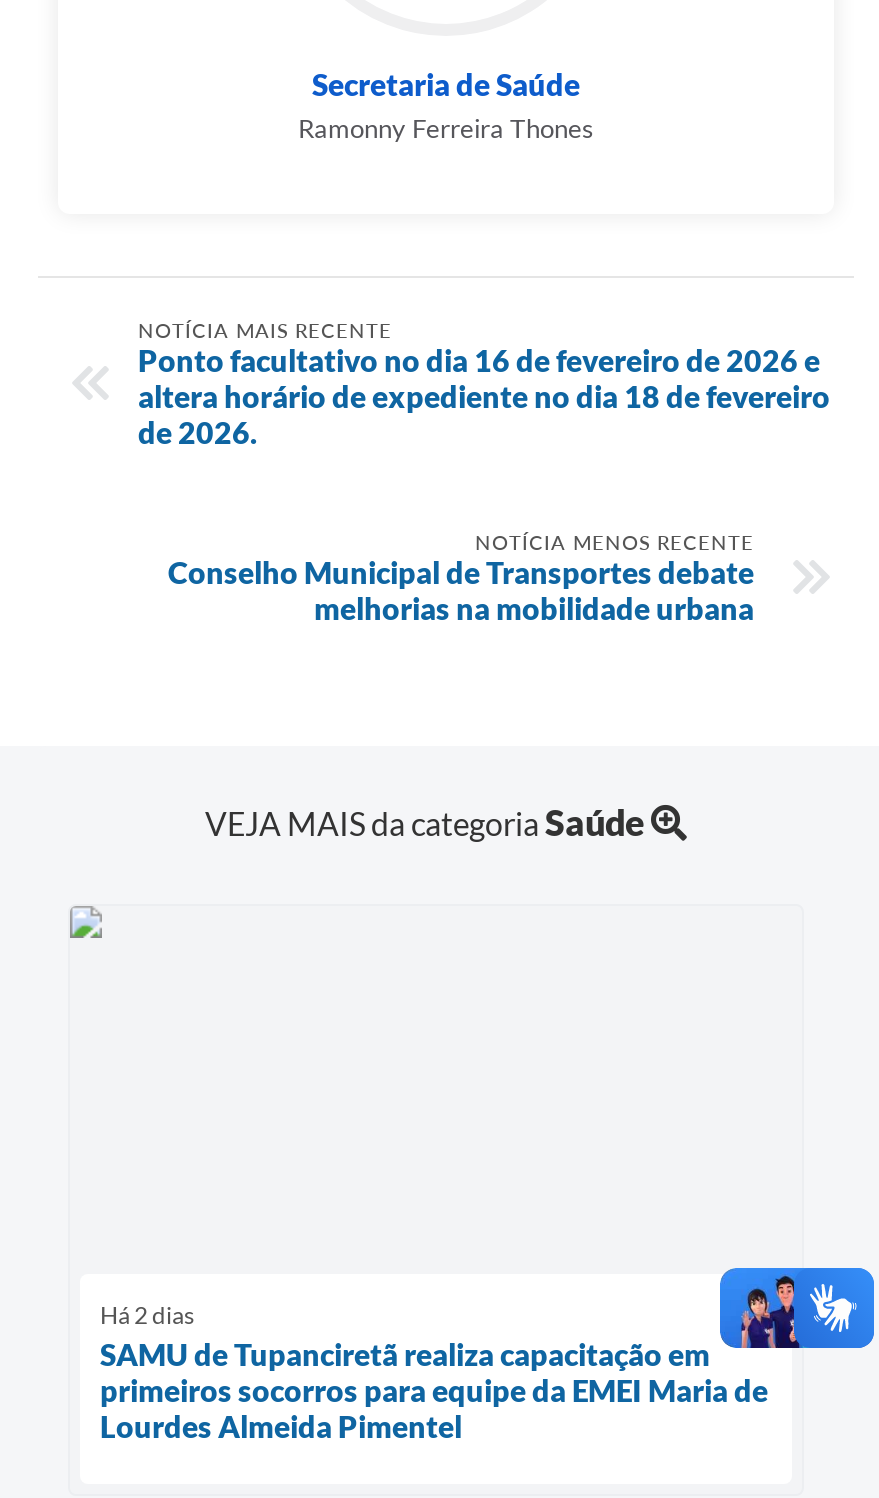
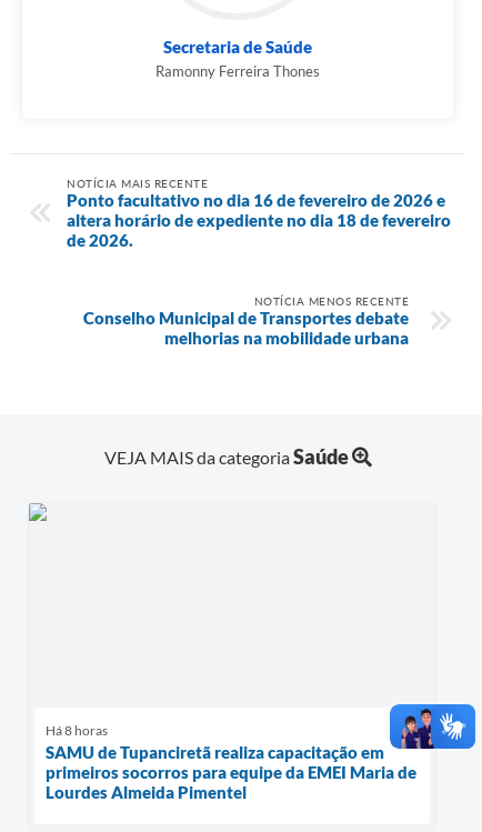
[100,1300,194,1330] Há 2 dias -> [46,722,108,739] Há 8 horas

